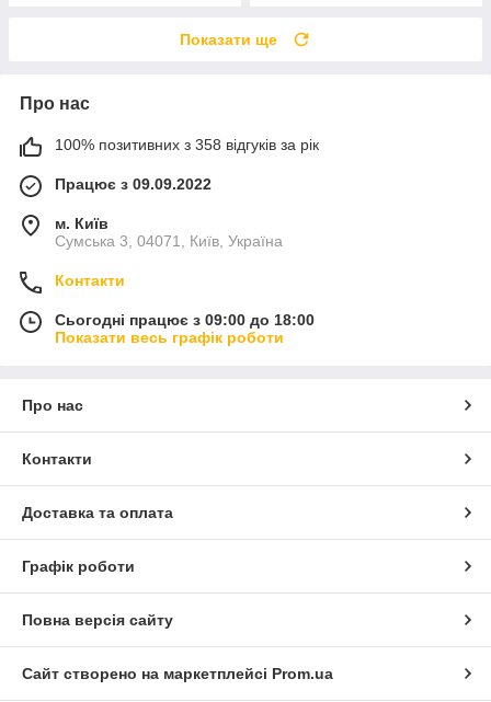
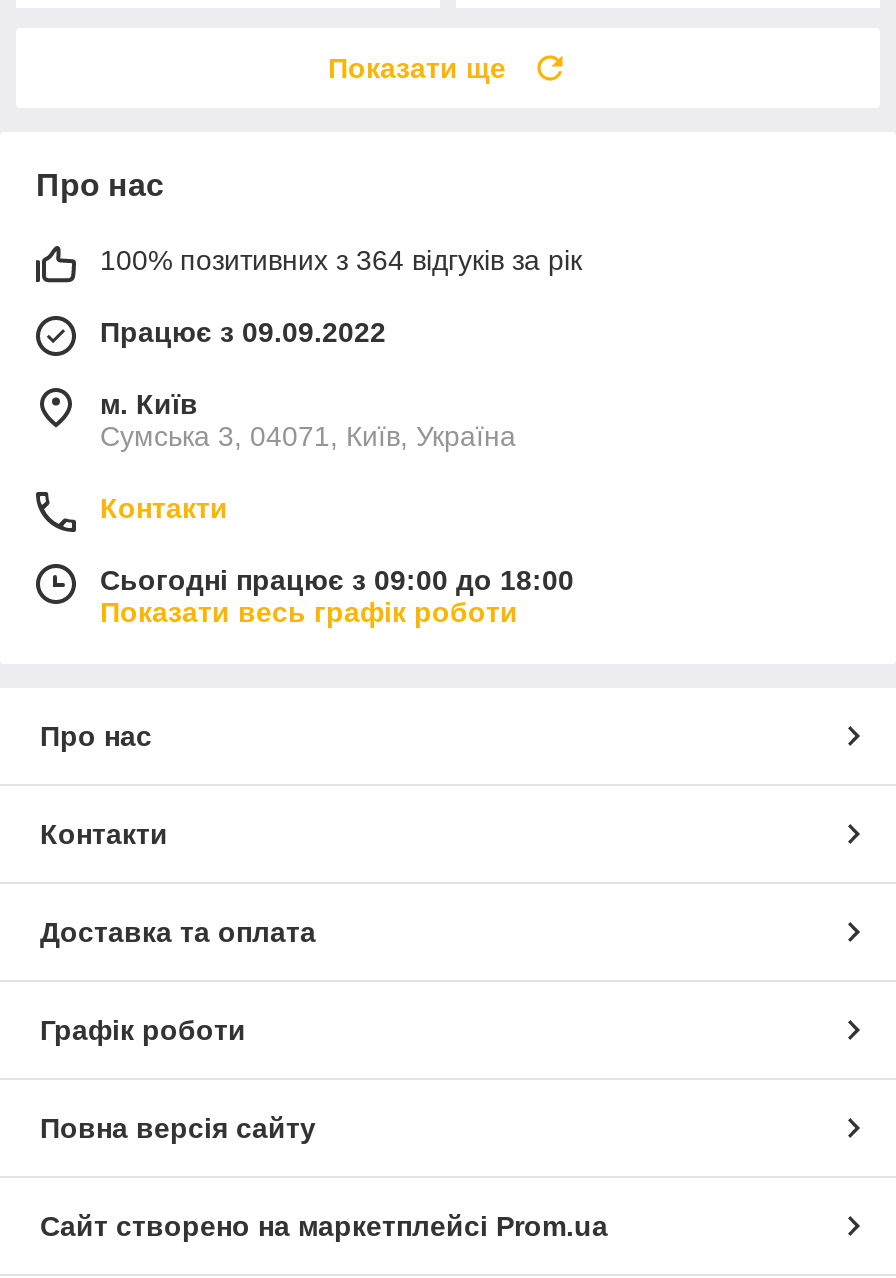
[55,136,319,153] 100% позитивних з 358 відгуків за рік -> [100,244,582,276] 100% позитивних з 364 відгуків за рік

